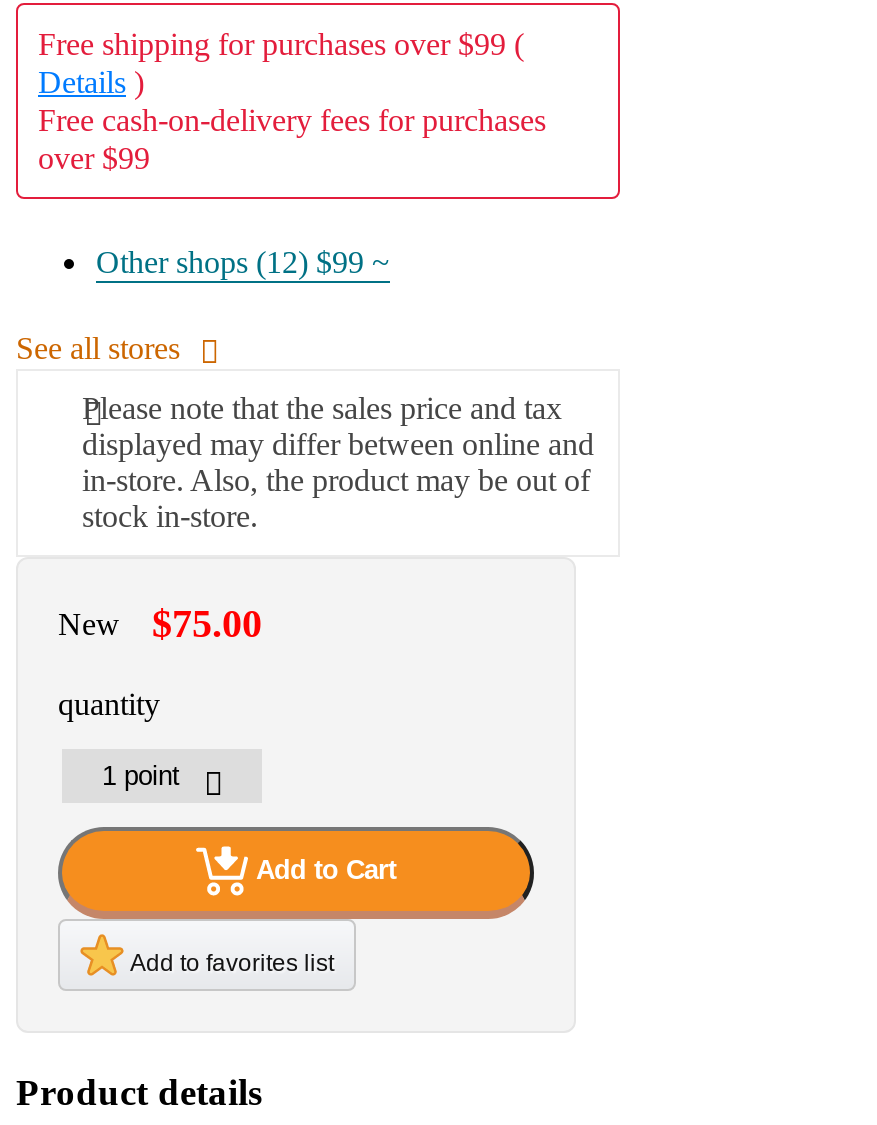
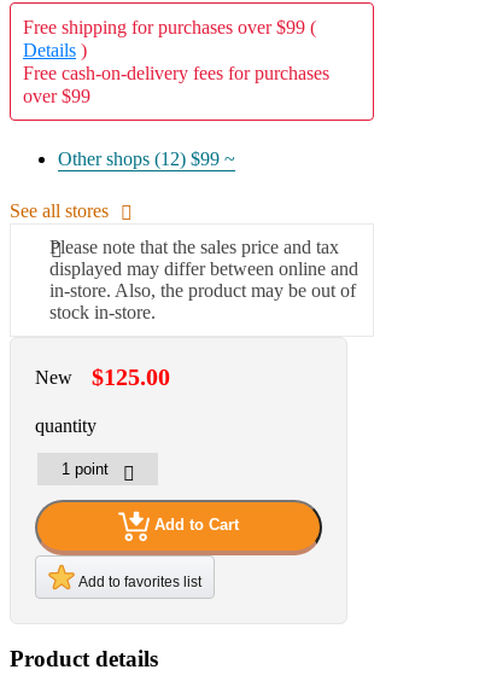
[58,601,262,645] New $75.00 -> [35,363,170,390] New $125.00

